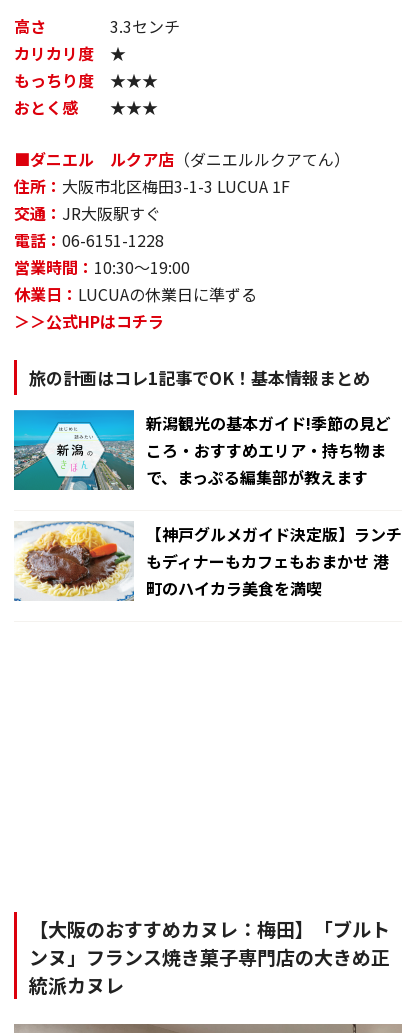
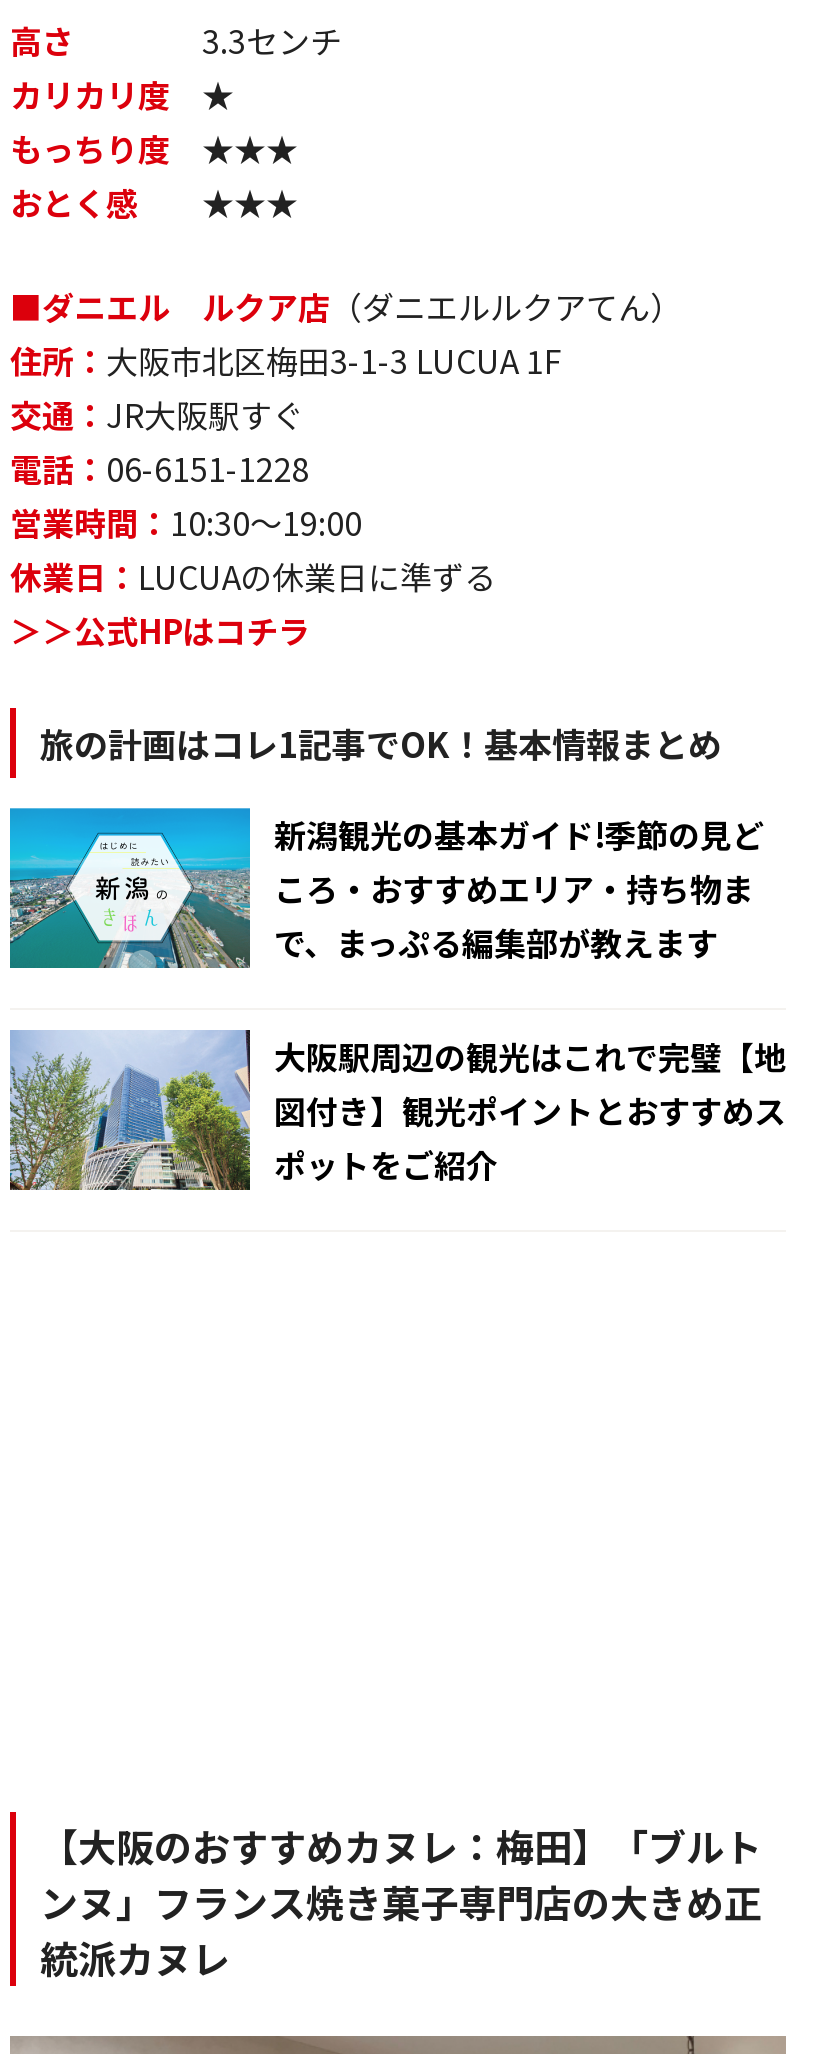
[13,521,402,602] [image] | 【神戸グルメガイド決定版】ランチ | もディナーもカフェもおまかせ 港 | 町のハイカラ美食を満喫 -> [8,1030,786,1192] [image] | 大阪駅周辺の観光はこれで完璧【地 | 図付き】観光ポイントとおすすめス | ポットをご紹介

